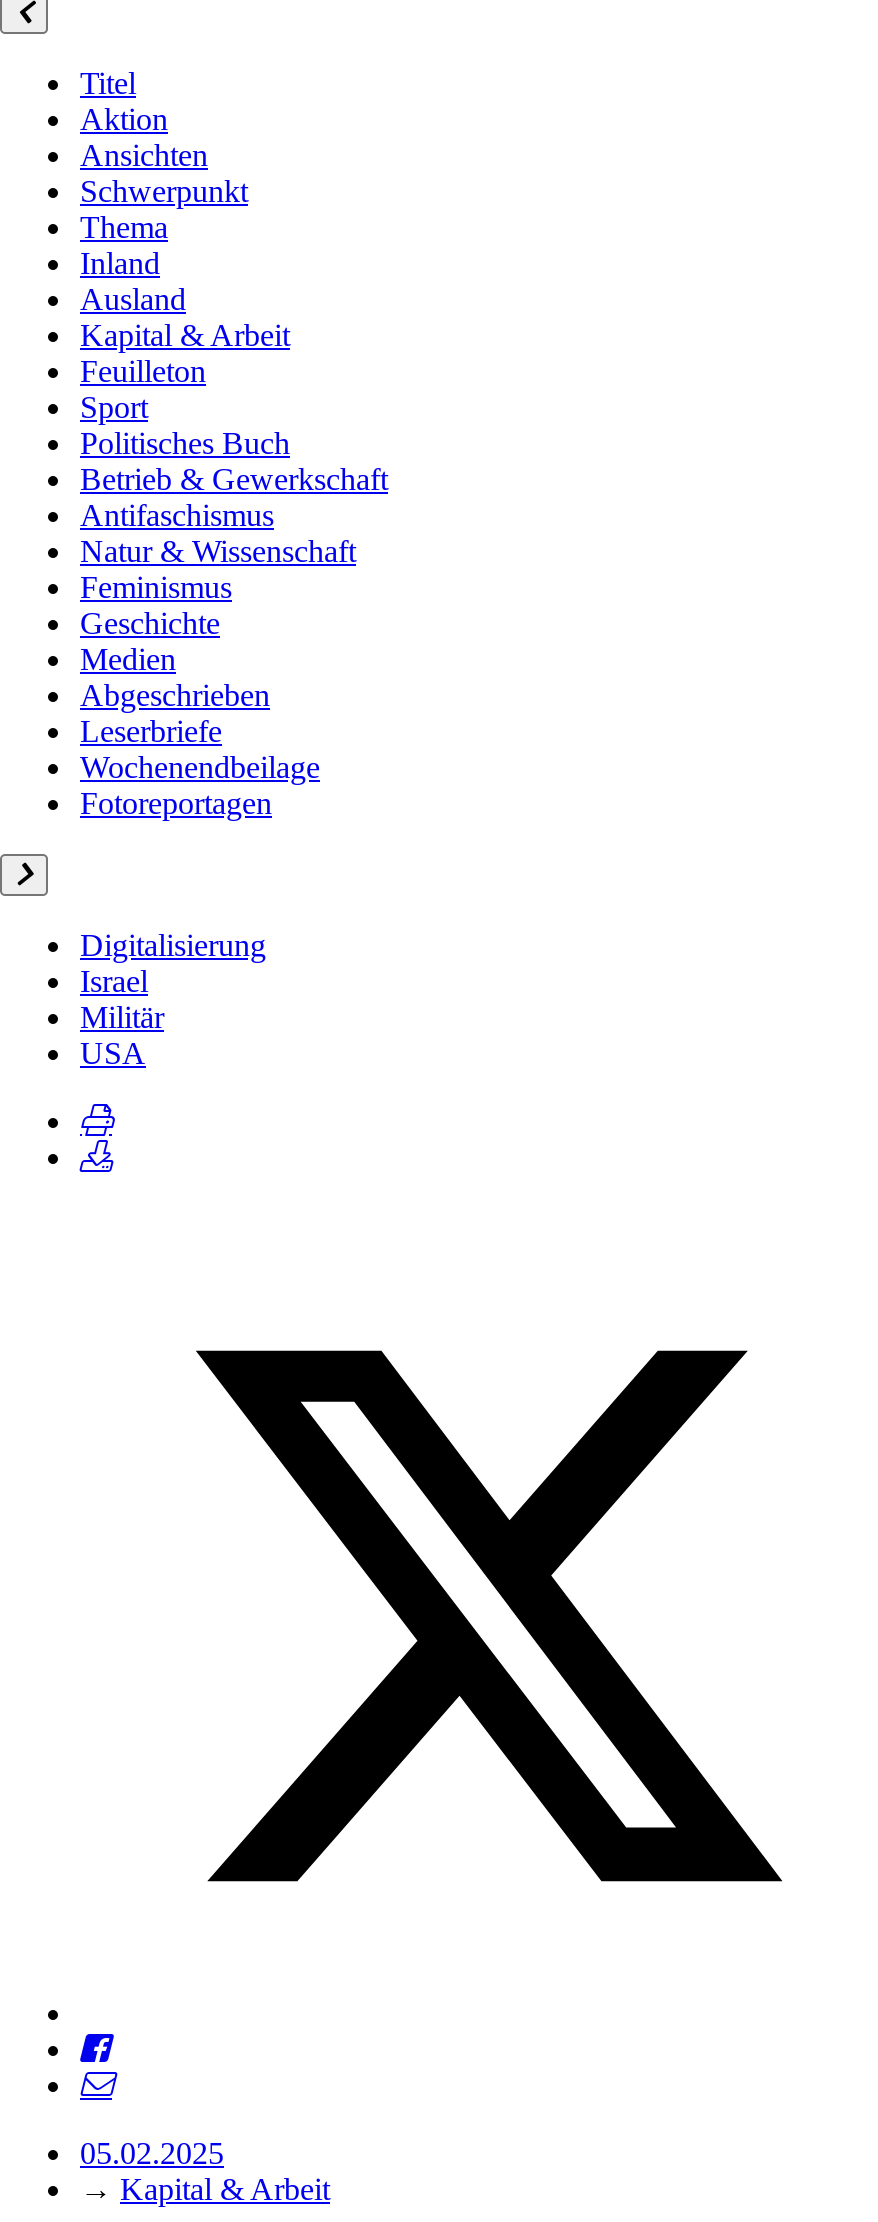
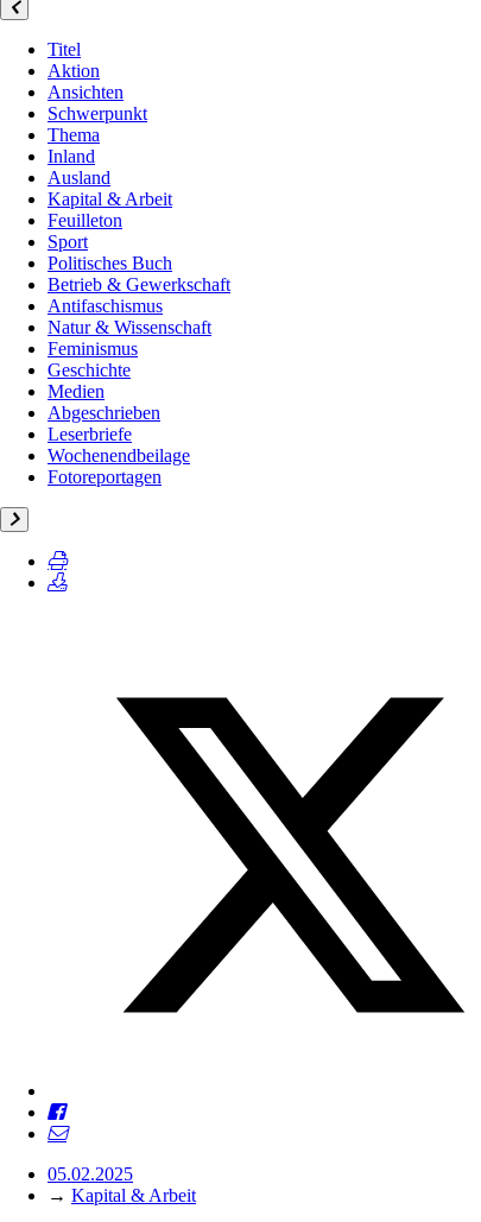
[80,928,266,1070] Digitalisierung | Israel | Militär | USA -> none

